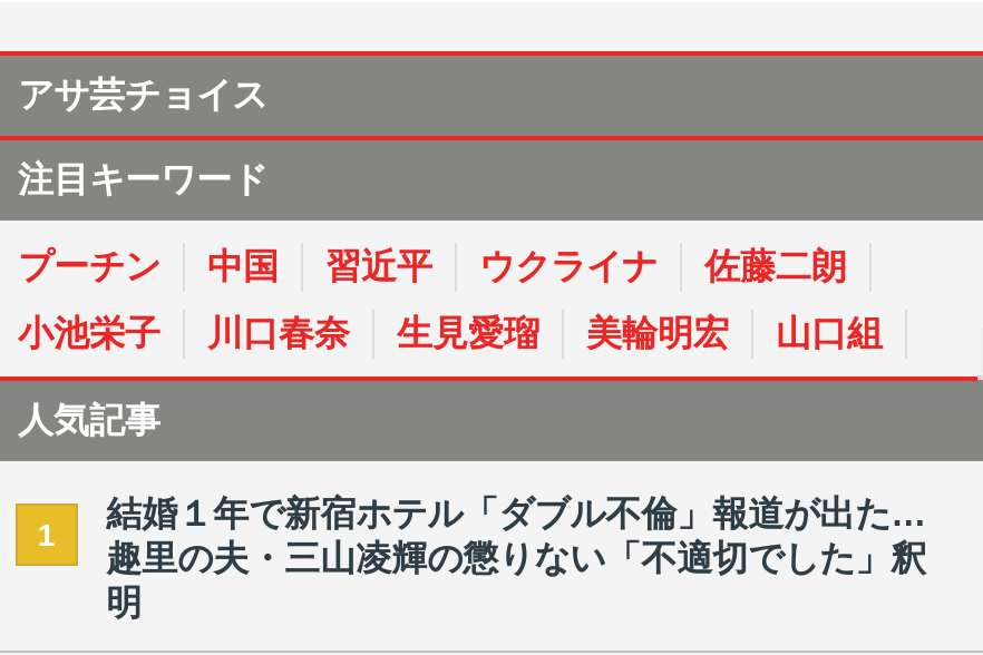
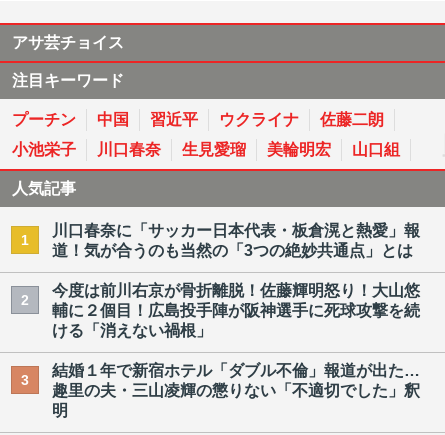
none -> [21,222,420,307] 川口春奈に「サッカー日本代表・板倉滉と熱愛」報 | 道！気が合うのも当然の「3つの絶妙共通点」とは | 2
none -> [21,282,420,387] 今度は前川右京が骨折離脱！佐藤輝明怒り！大山悠 | 輔に２個目！広島投手陣が阪神選手に死球攻撃を続 | ける「消えない禍根」 | 3

